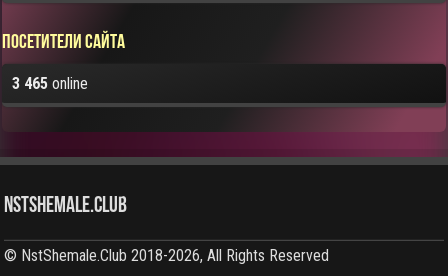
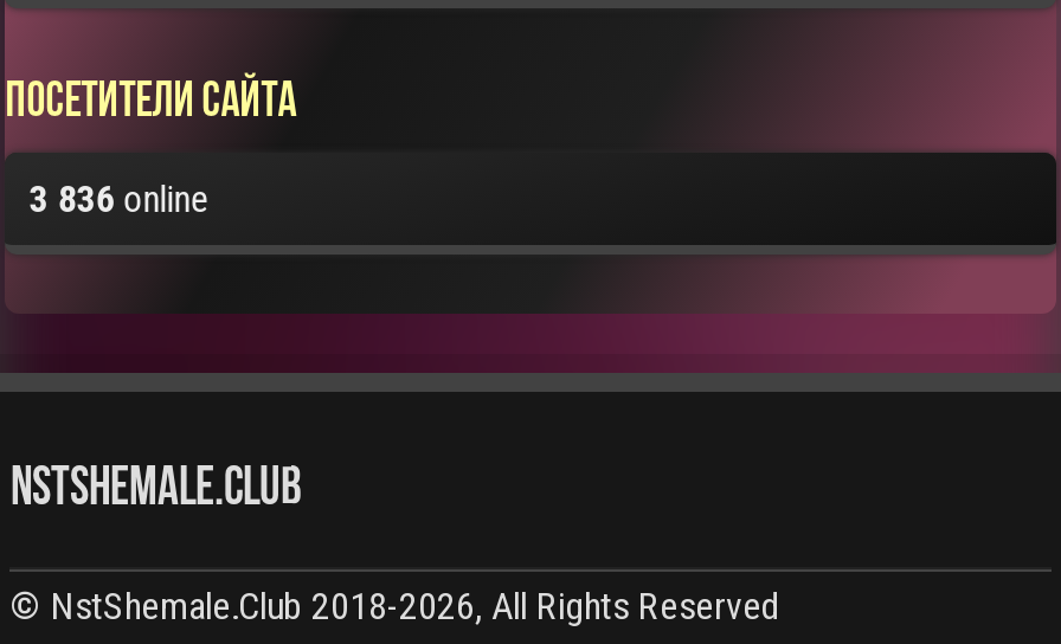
[12,74,88,93] 3 465 online -> [29,175,209,220] 3 836 online

